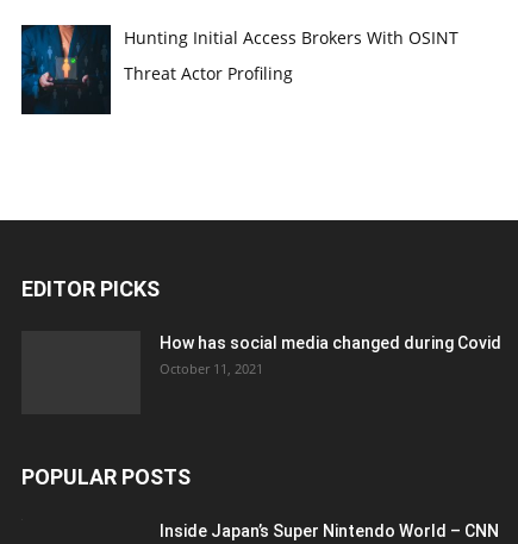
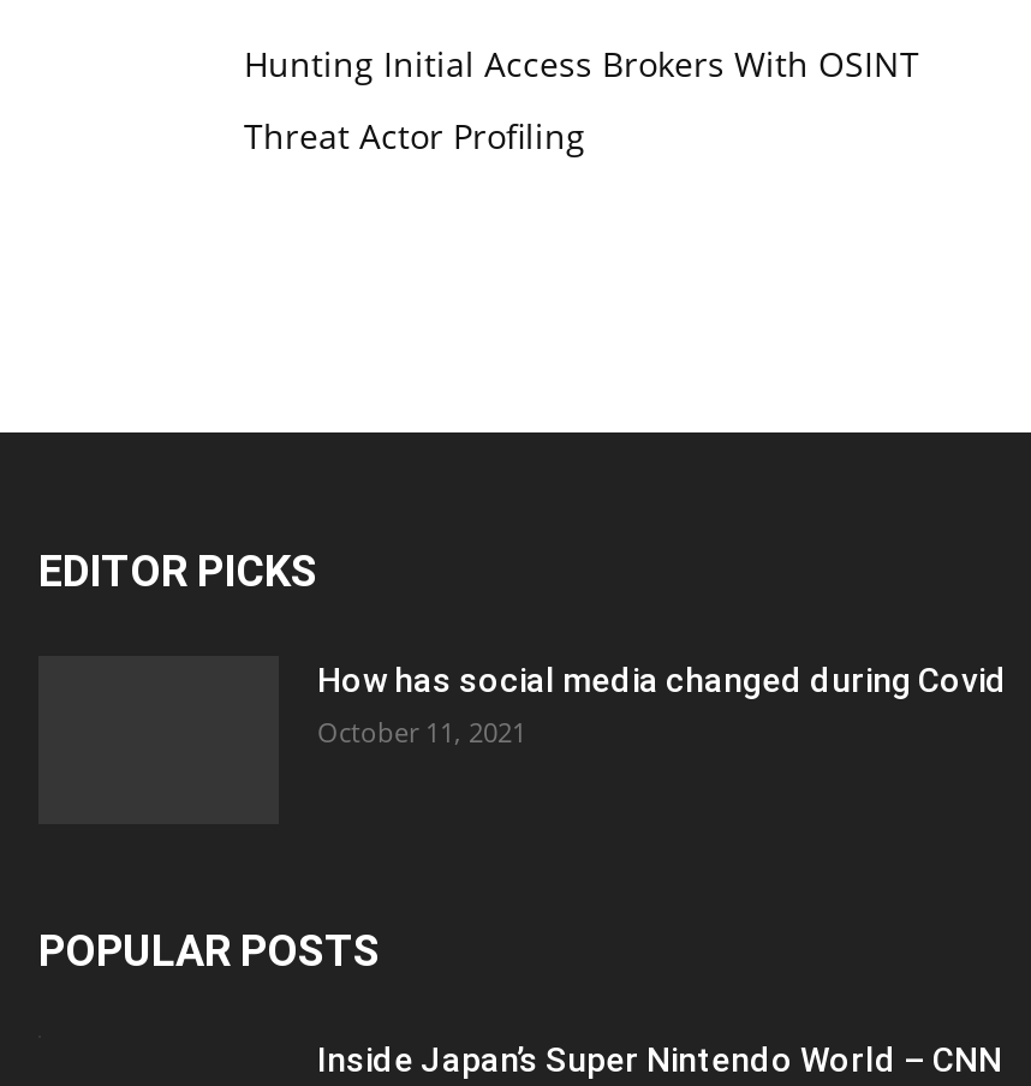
[20,24,112,115] [image] -> none

